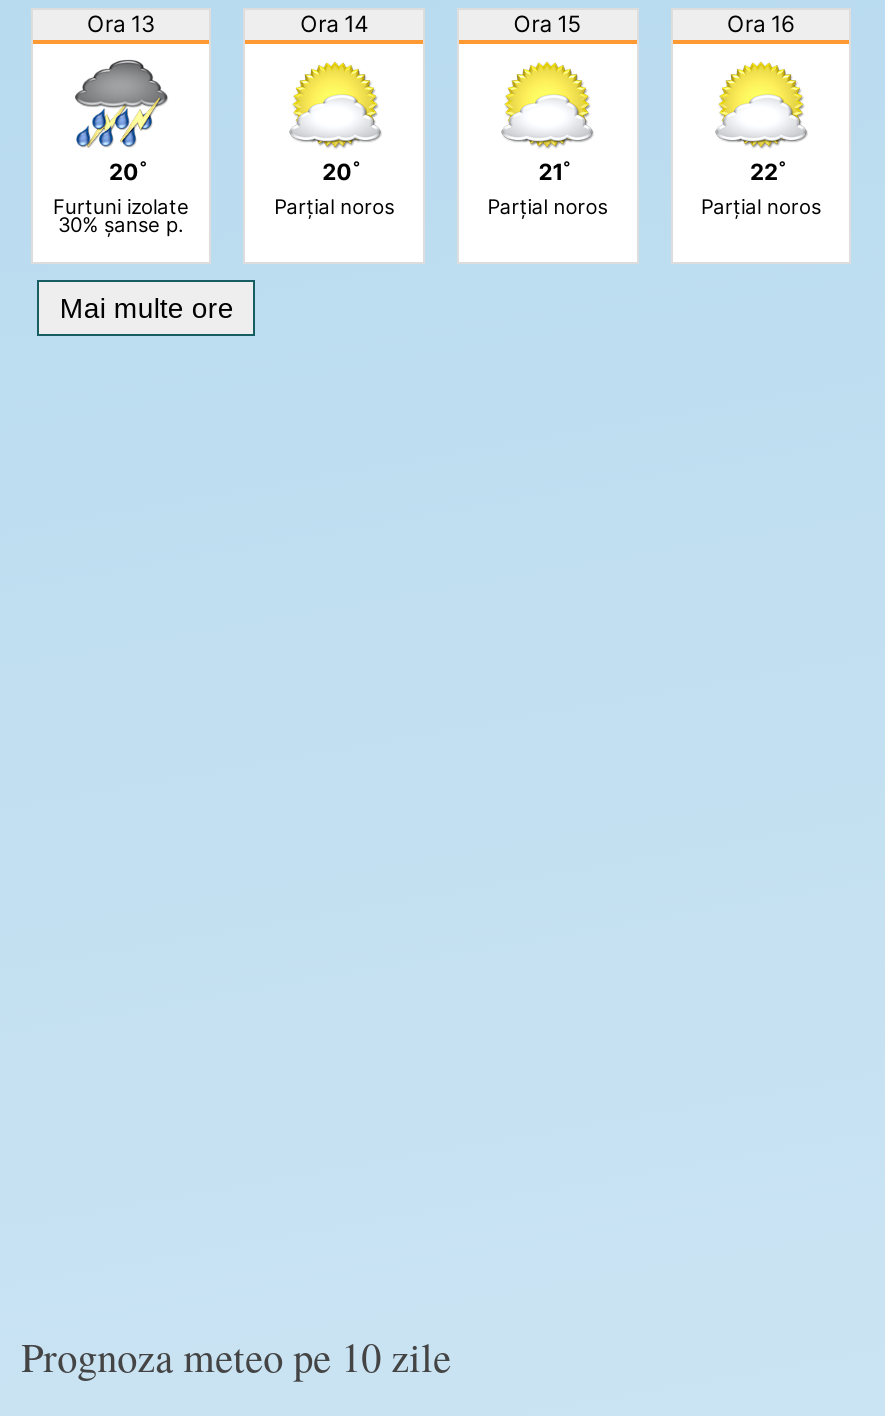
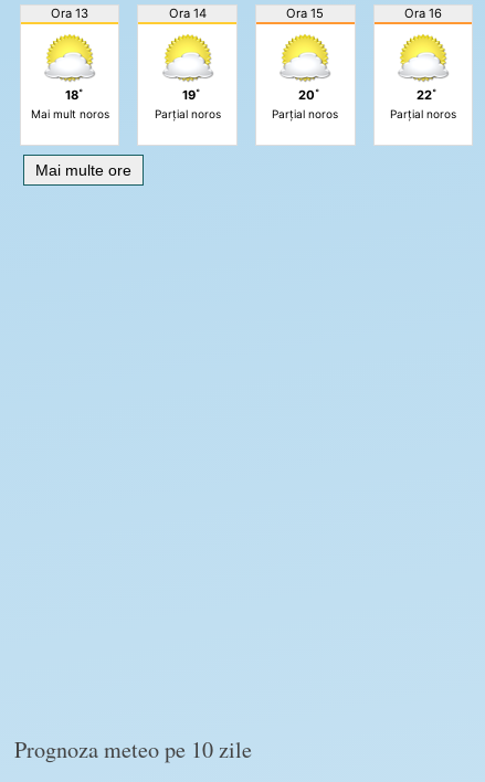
[33,38,209,236] [image] | 20˚ | Furtuni izolate | 30% șanse p. -> [30,33,109,121] [image] | 18˚ | Mai mult noros
[322,157,360,185] 20˚ -> [183,87,200,102] 19˚
[539,157,571,185] 21˚ -> [299,87,320,102] 20˚

